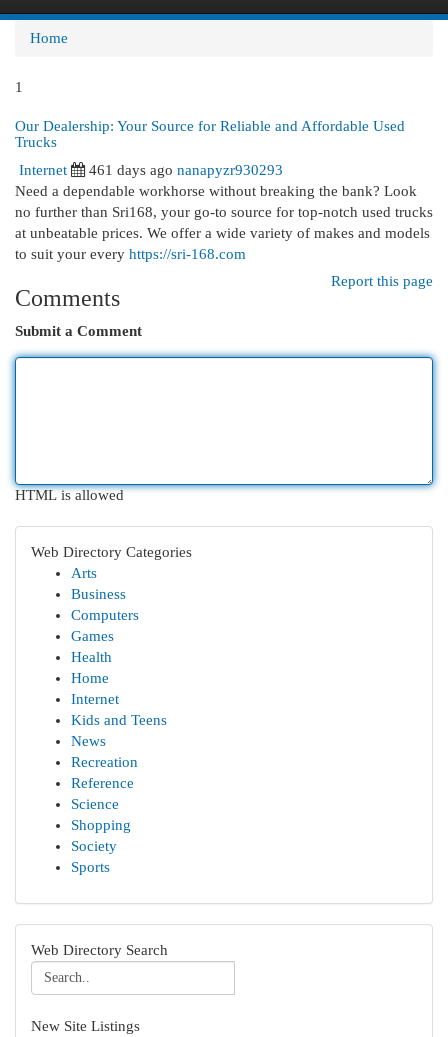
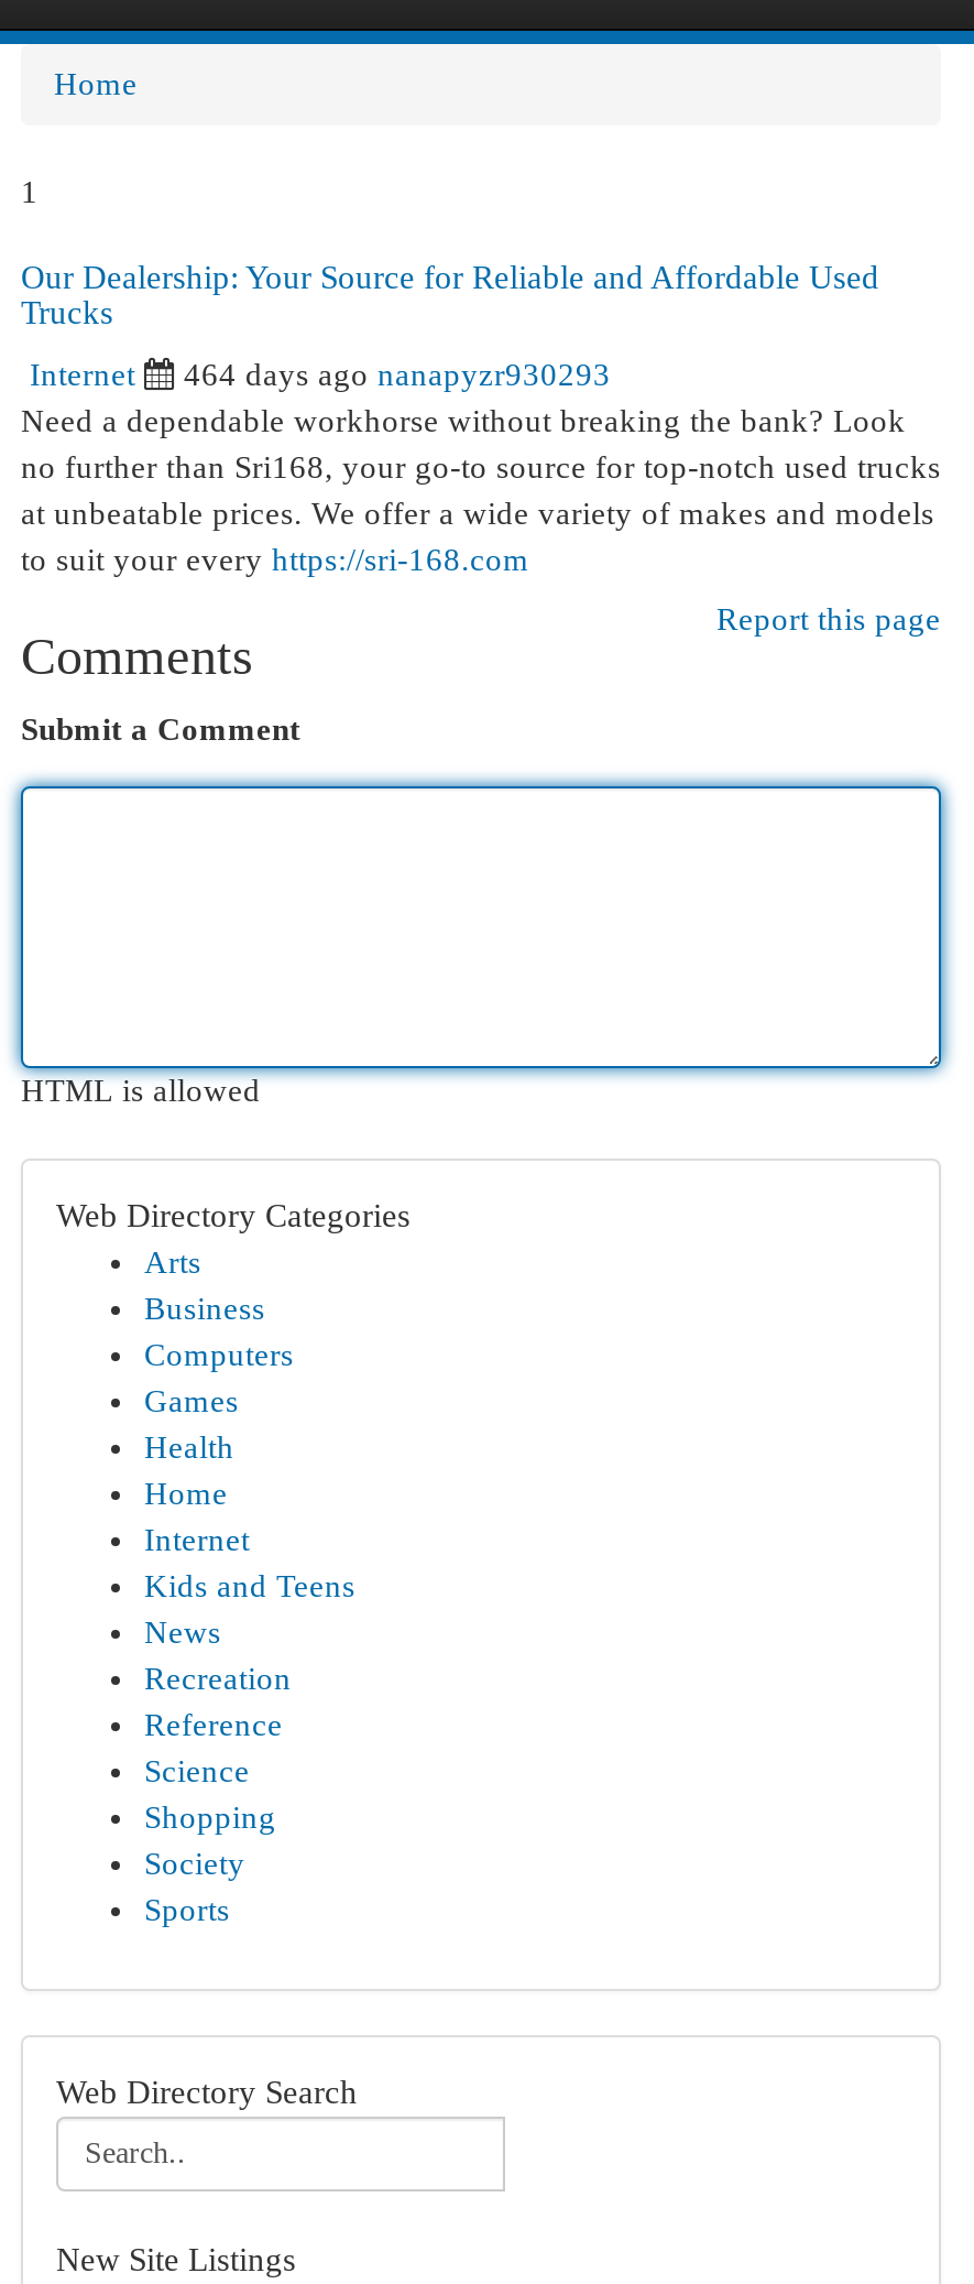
[89,162,283,178] 461 days ago nanapyzr930293 -> [184,357,611,392] 464 days ago nanapyzr930293

